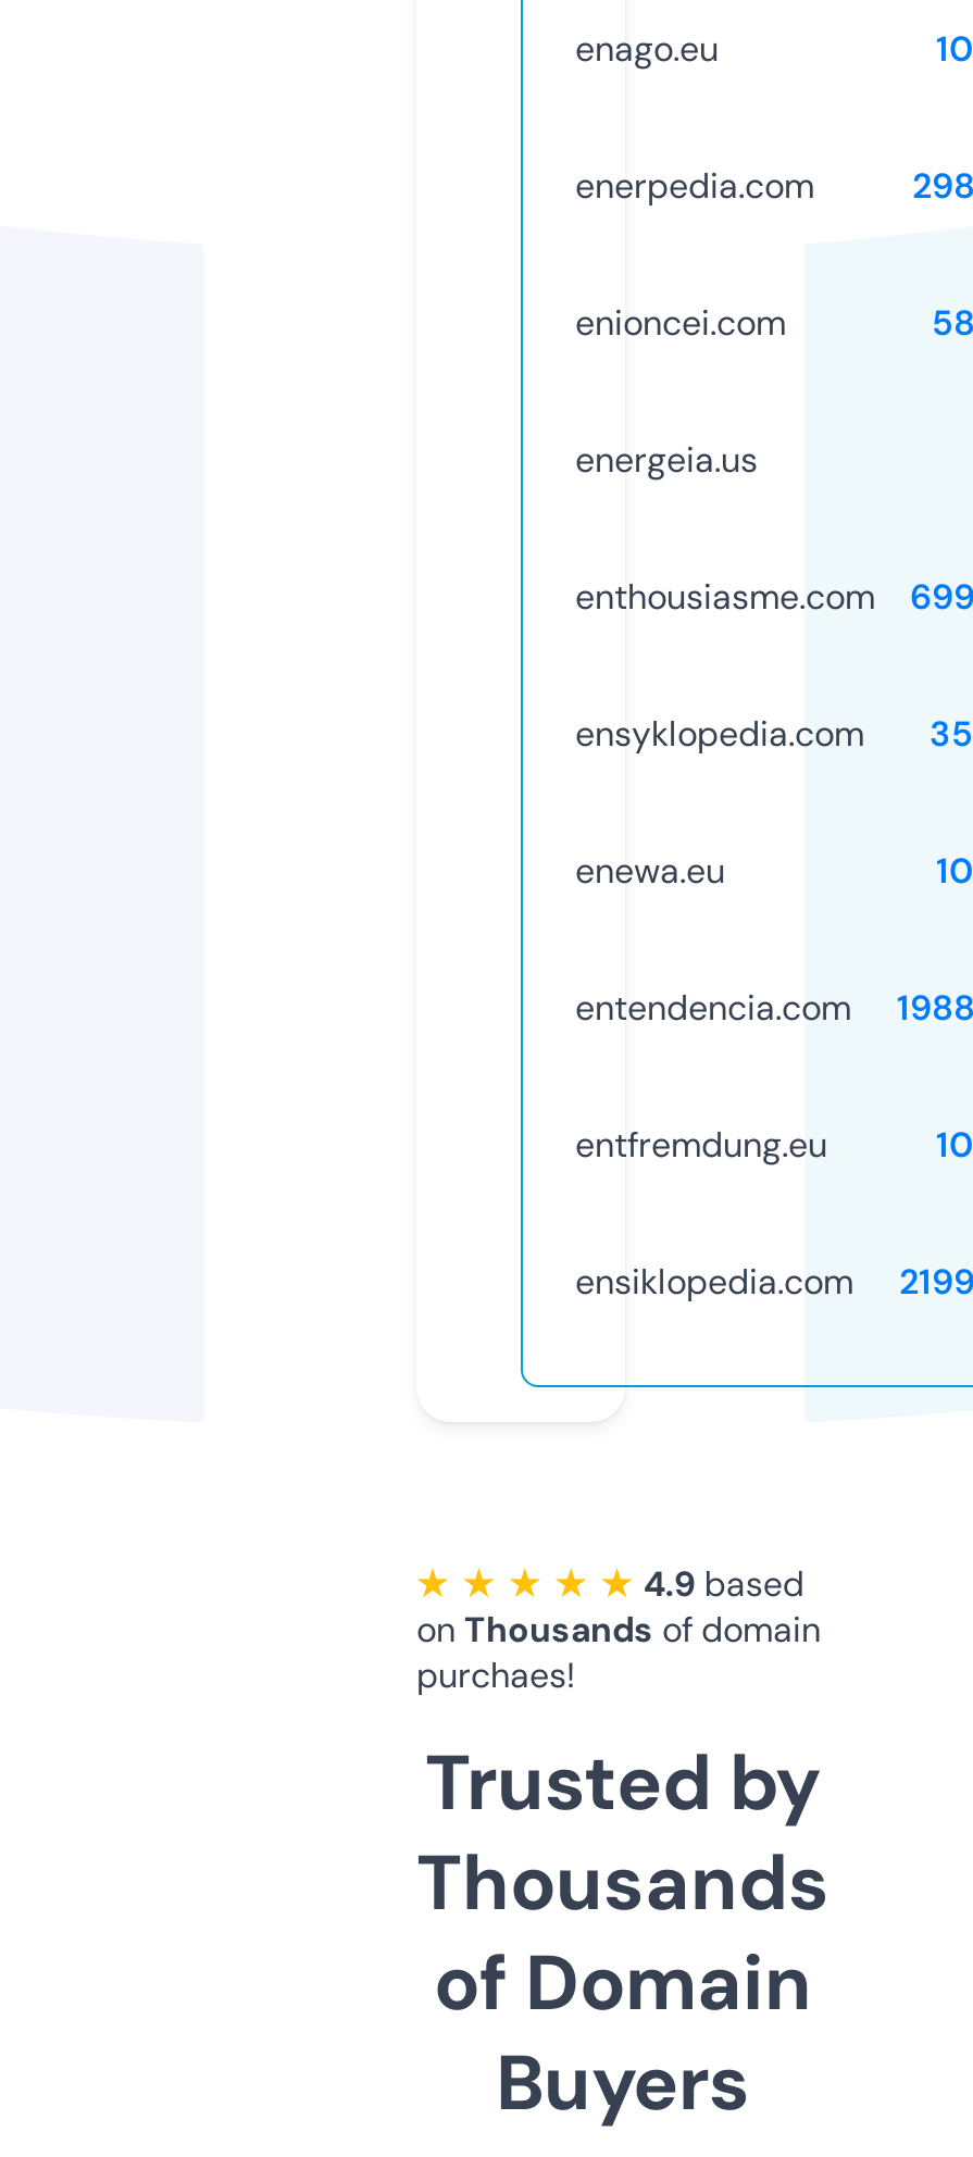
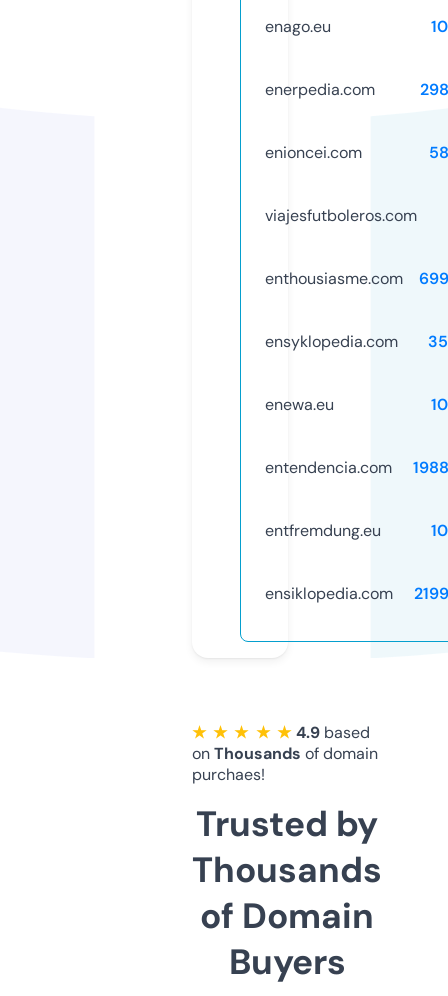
[575,437,758,482] energeia.us -> [265,205,417,226] viajesfutboleros.com

